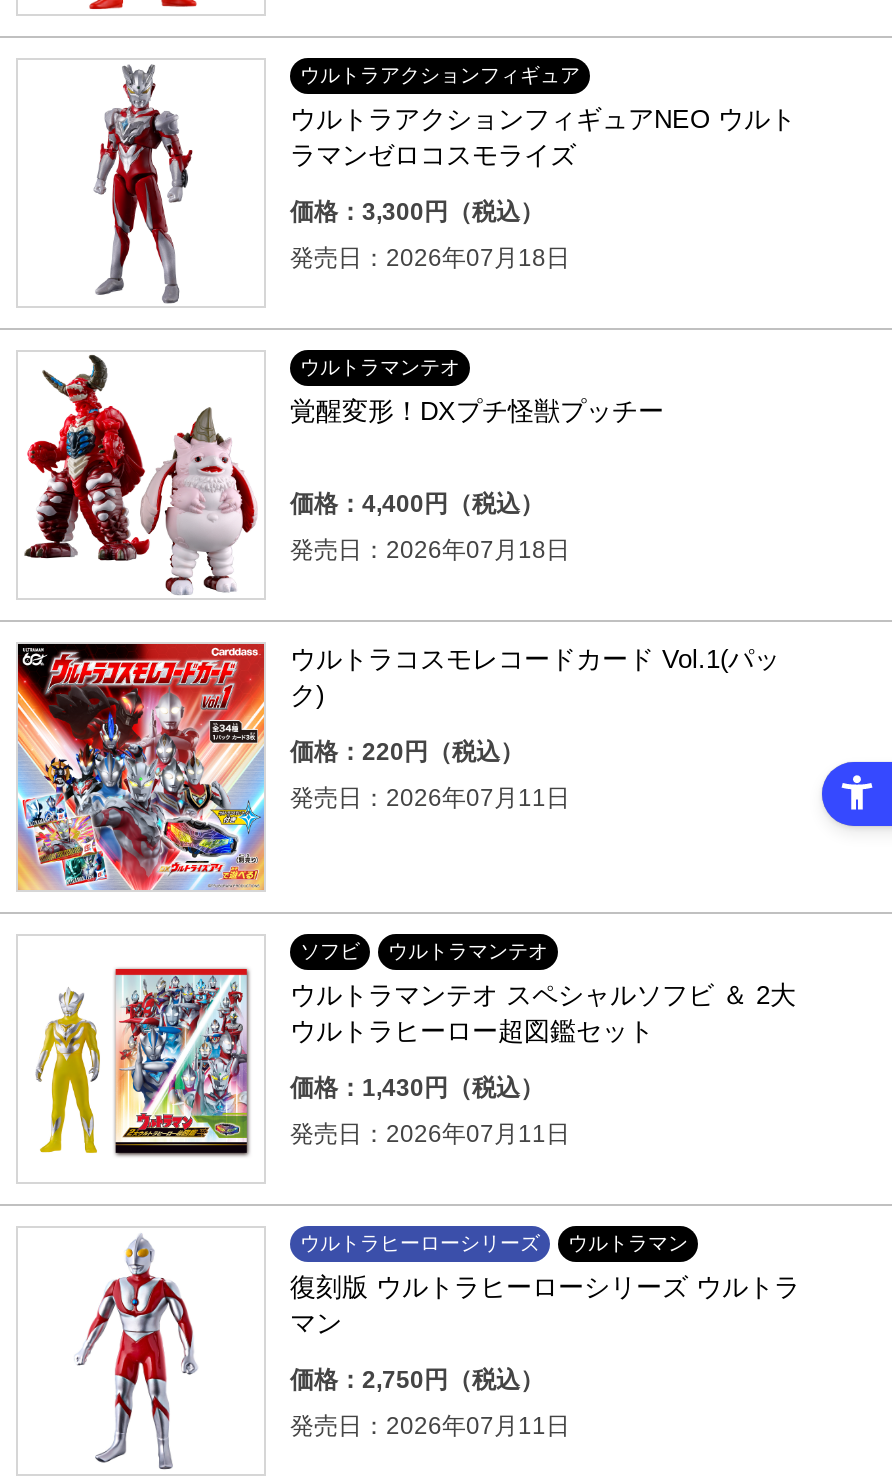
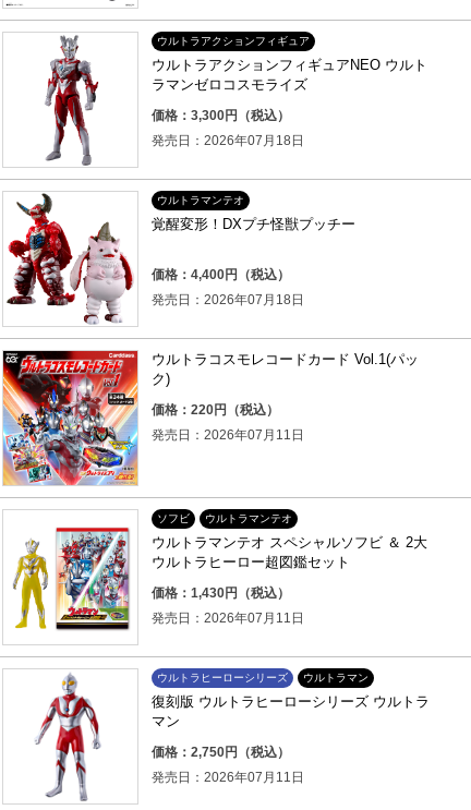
[820,760,886,830] [image] -> none

